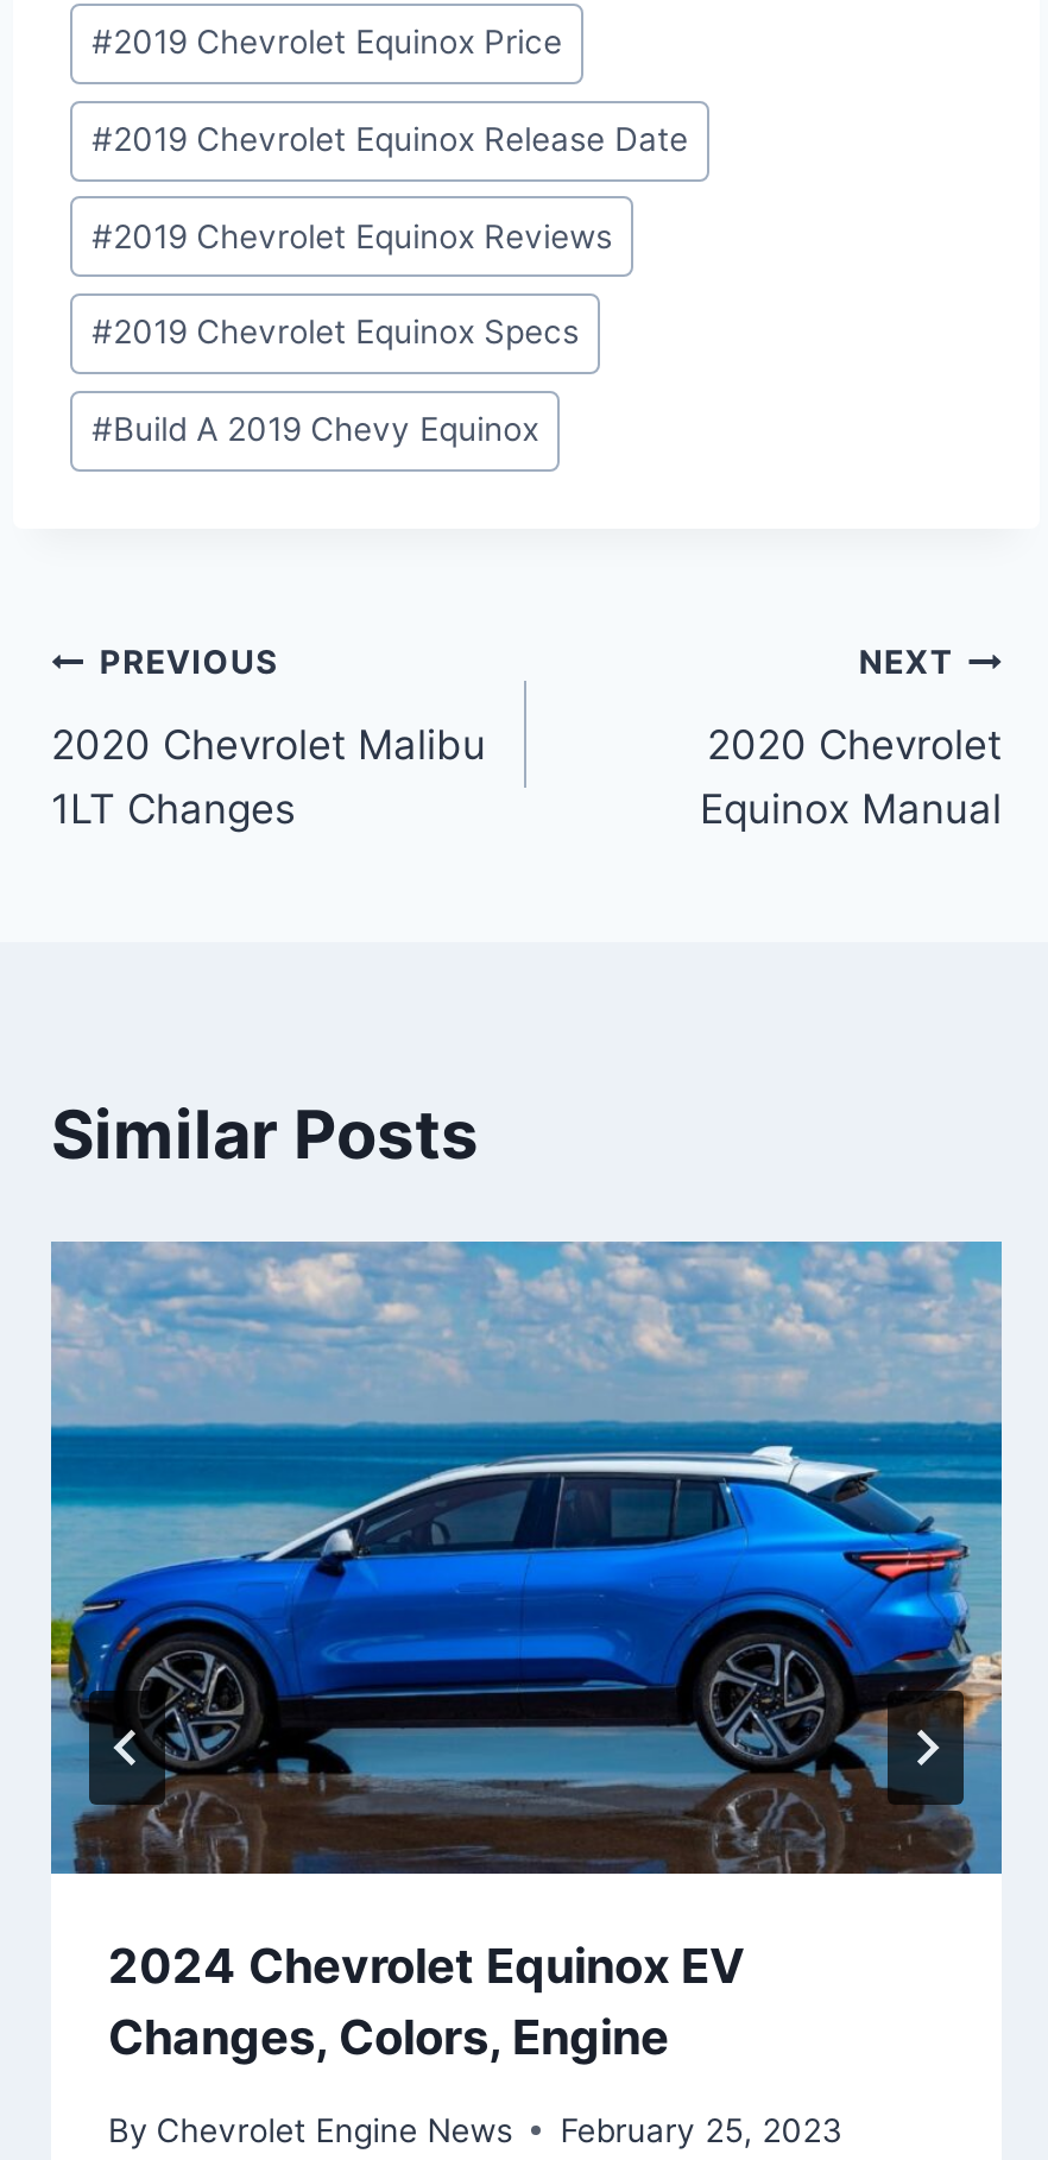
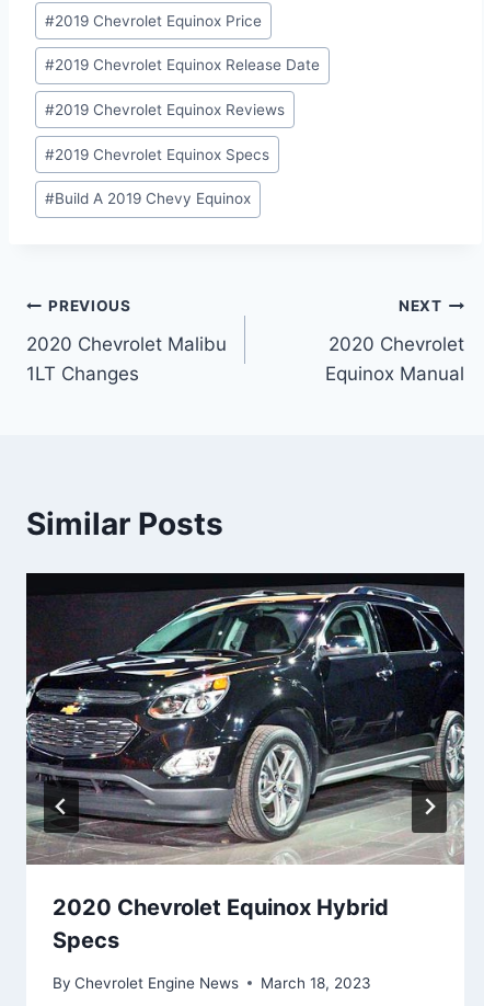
[49,1239,1004,2067] [image] | 2024 Chevrolet Equinox EV | Changes, Colors, Engine -> [25,572,465,954] [image] | 2020 Chevrolet Equinox Hybrid | Specs
[108,2111,843,2149] By Chevrolet Engine News February 25, 2023 -> [53,974,371,992] By Chevrolet Engine News March 18, 2023

